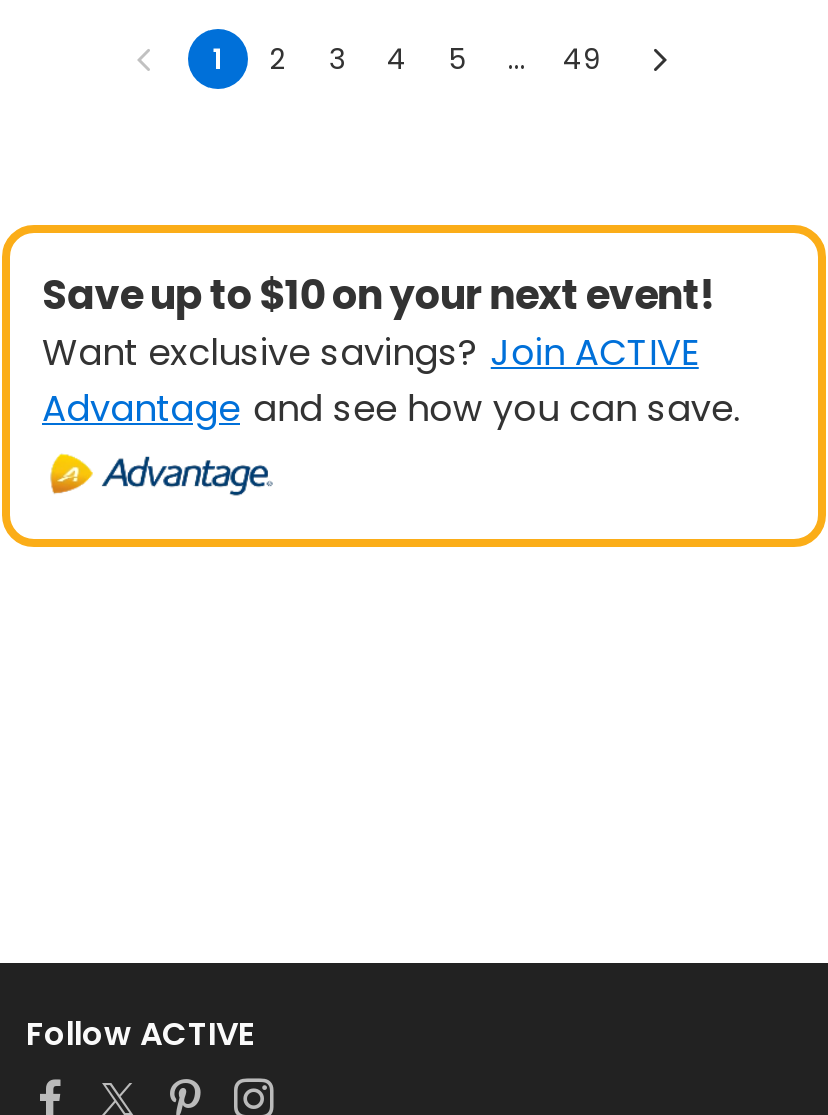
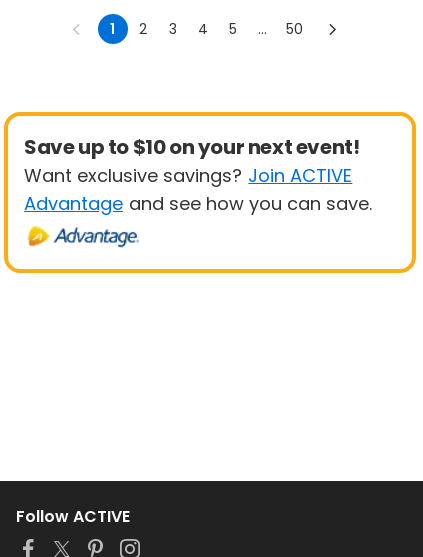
[563,39,601,79] 49 -> [285,19,302,39] 50

